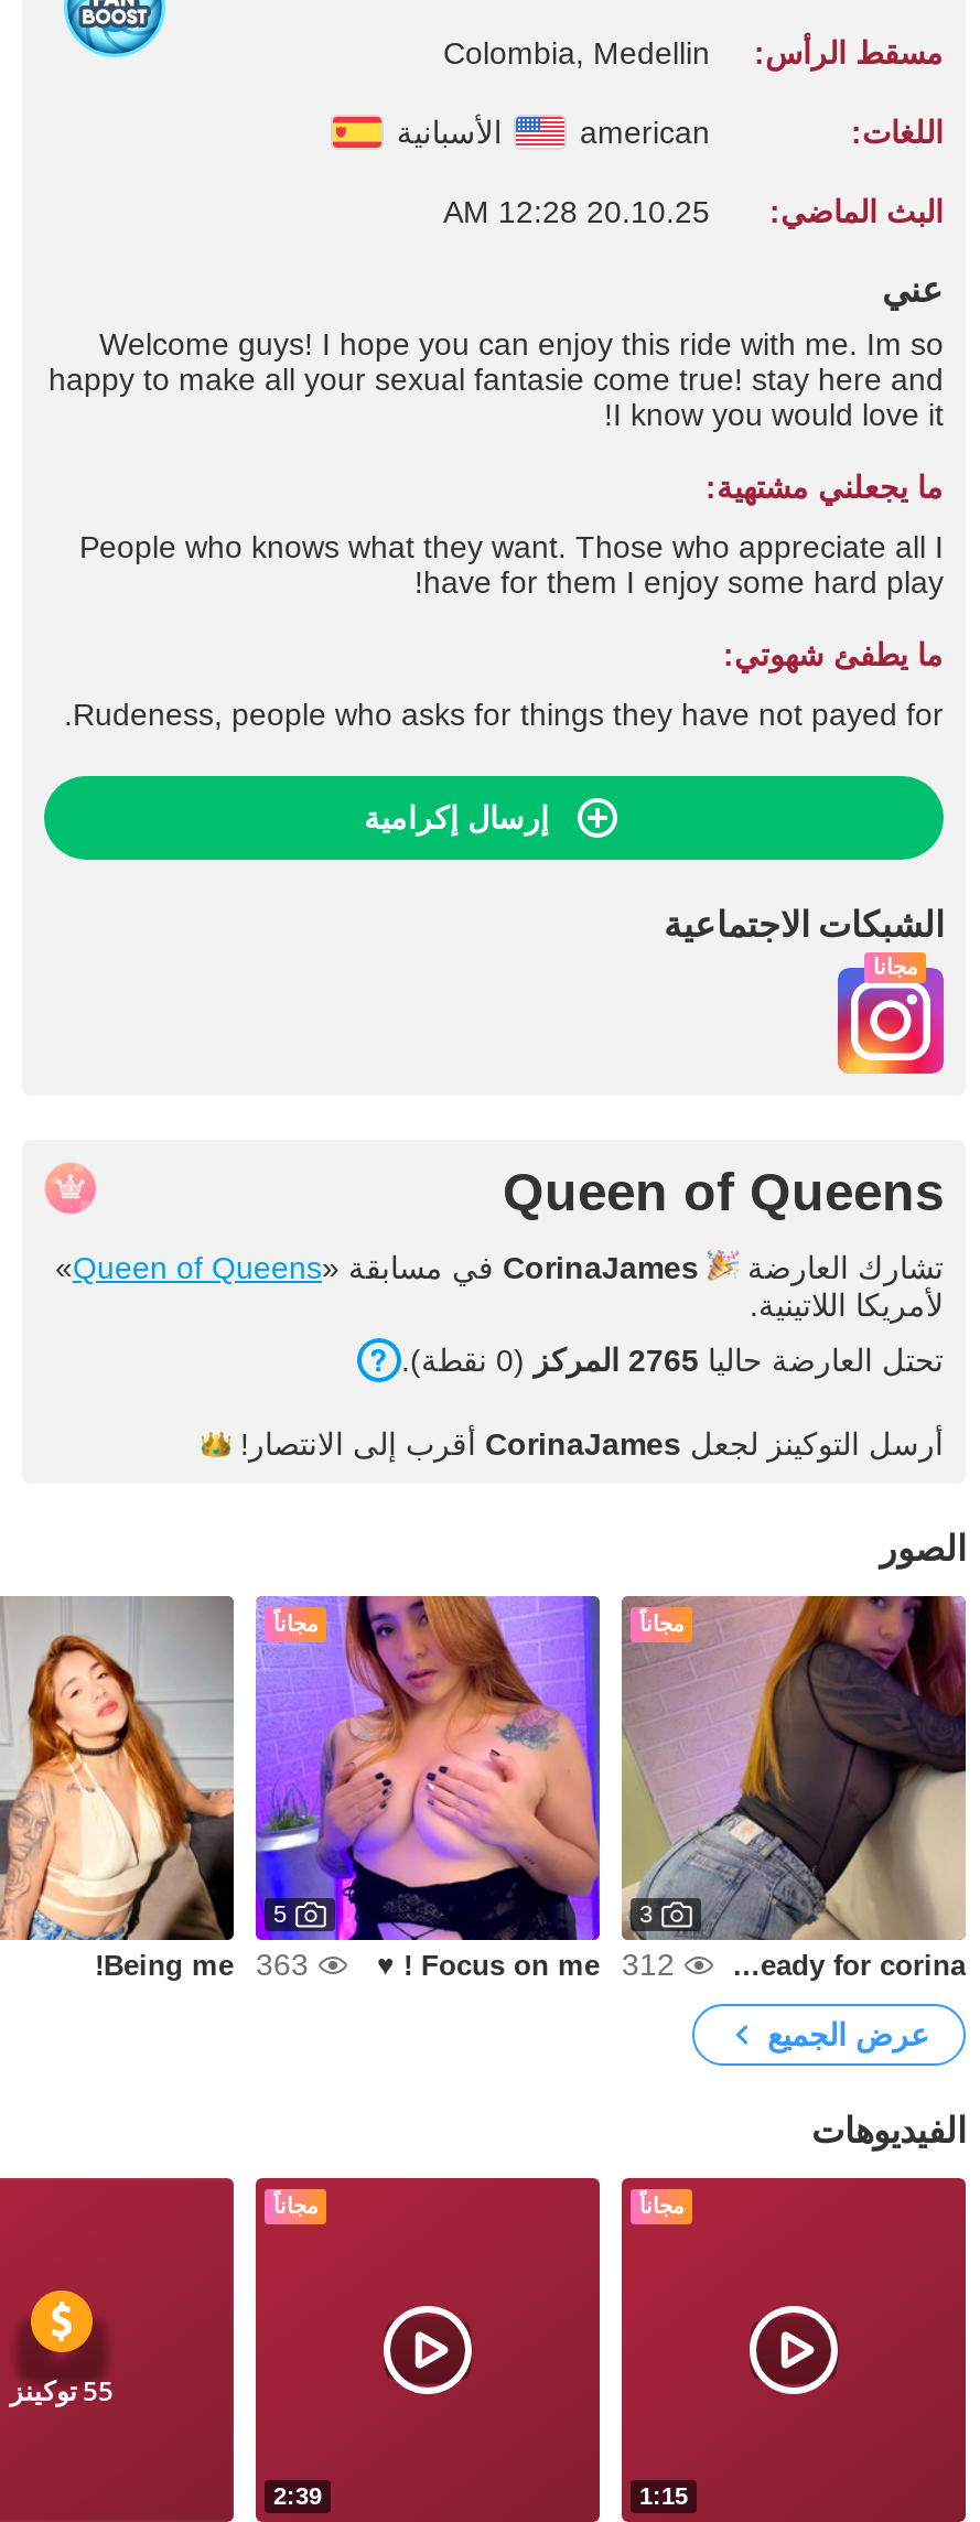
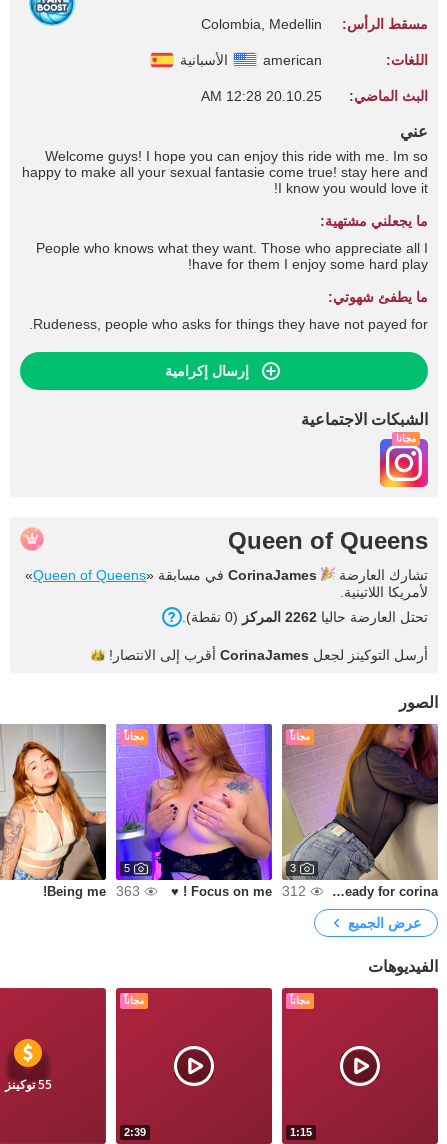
[401,1343,944,1378] تحتل العارضة حاليا 2765 المركز (0 نقطة). -> [182,609,428,625] تحتل العارضة حاليا 2262 المركز (0 نقطة).

